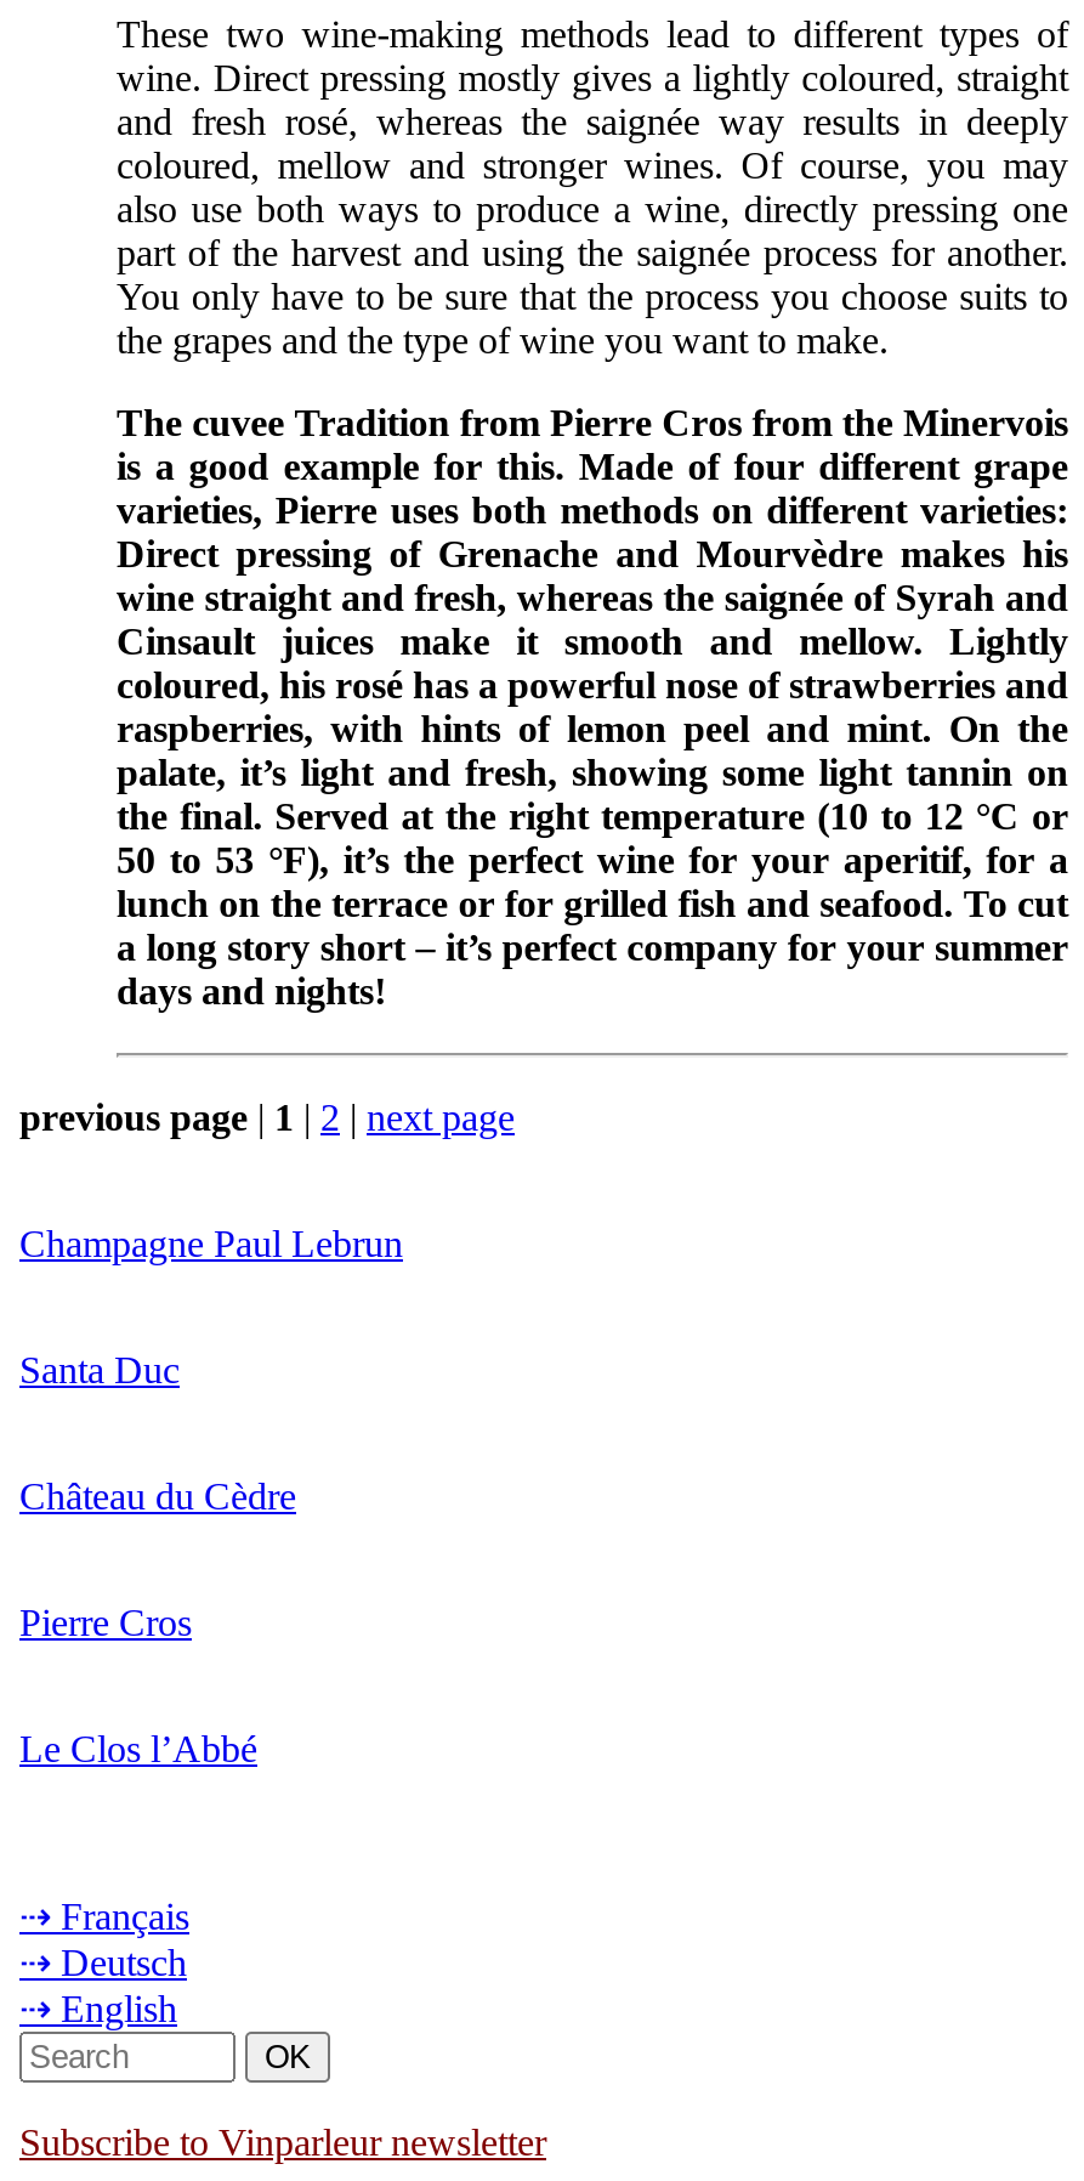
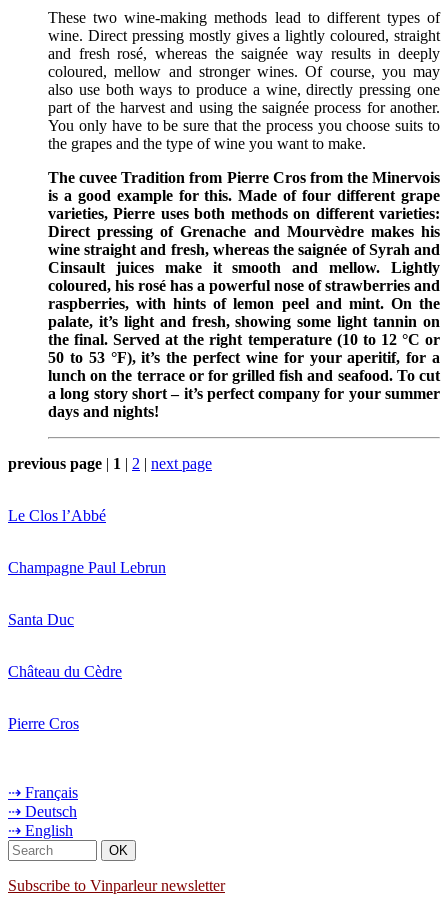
moved [19,1222,403,1642] -> [8,558,166,731]: Champagne Paul Lebrun | Santa Duc | Château du Cèdre | Pierre Cros
moved [19,1727,257,1768] -> [8,506,106,523]: Le Clos l’Abbé

